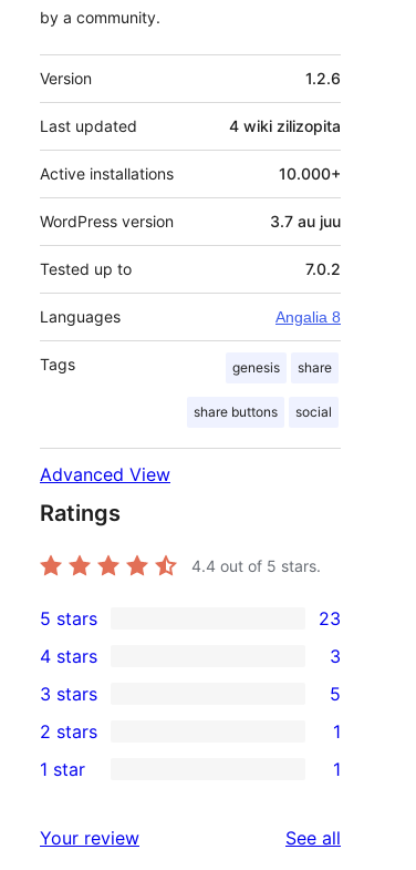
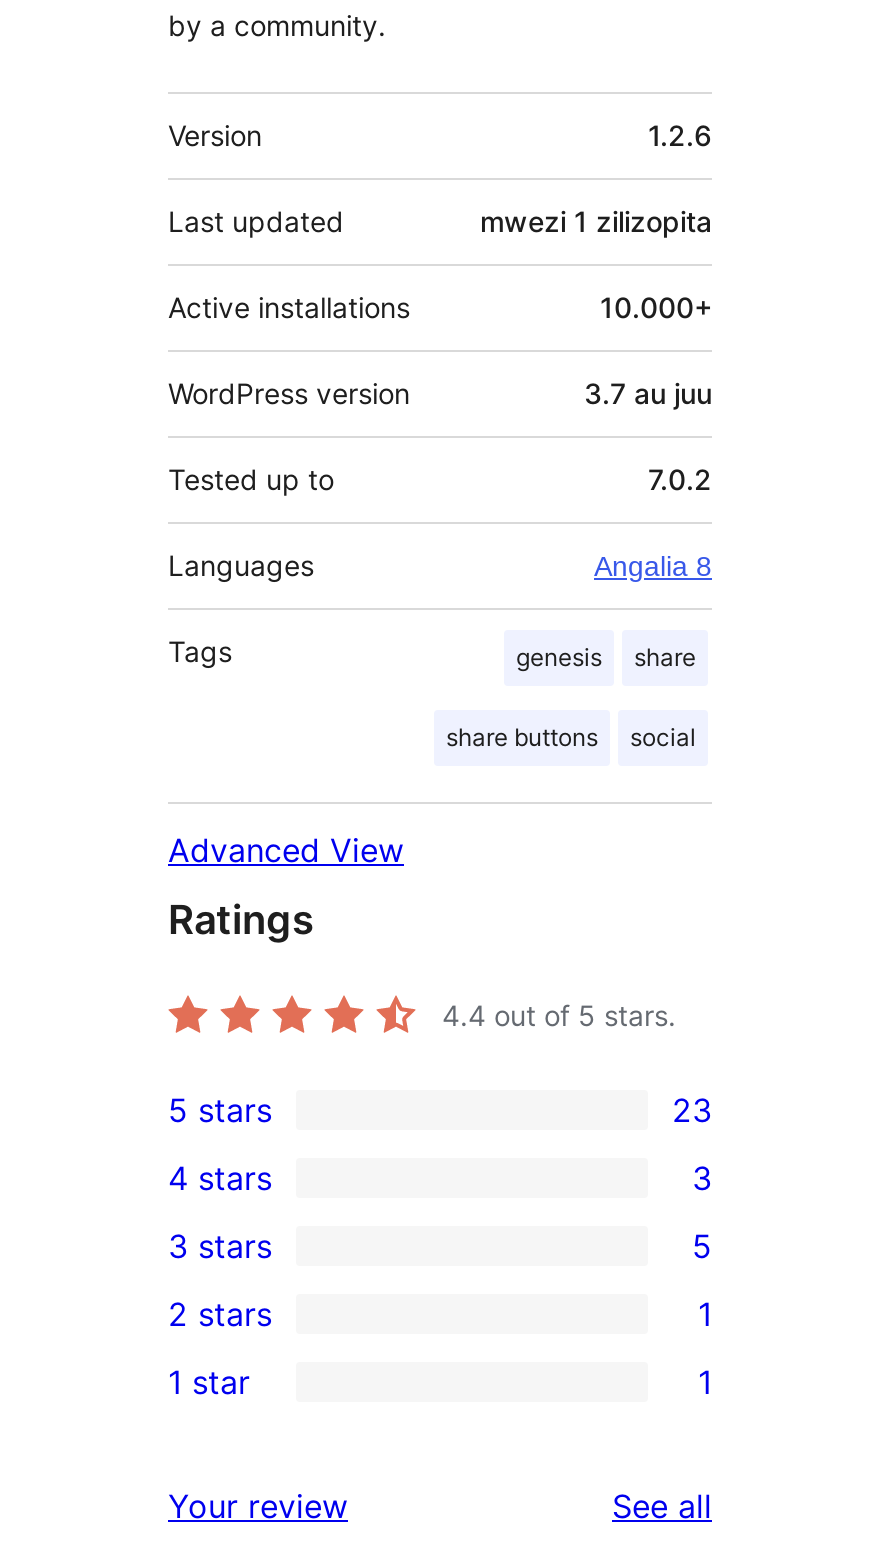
[229,117,341,136] 4 wiki zilizopita -> [480,205,712,239] mwezi 1 zilizopita

